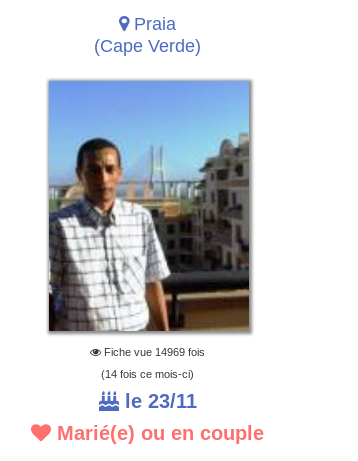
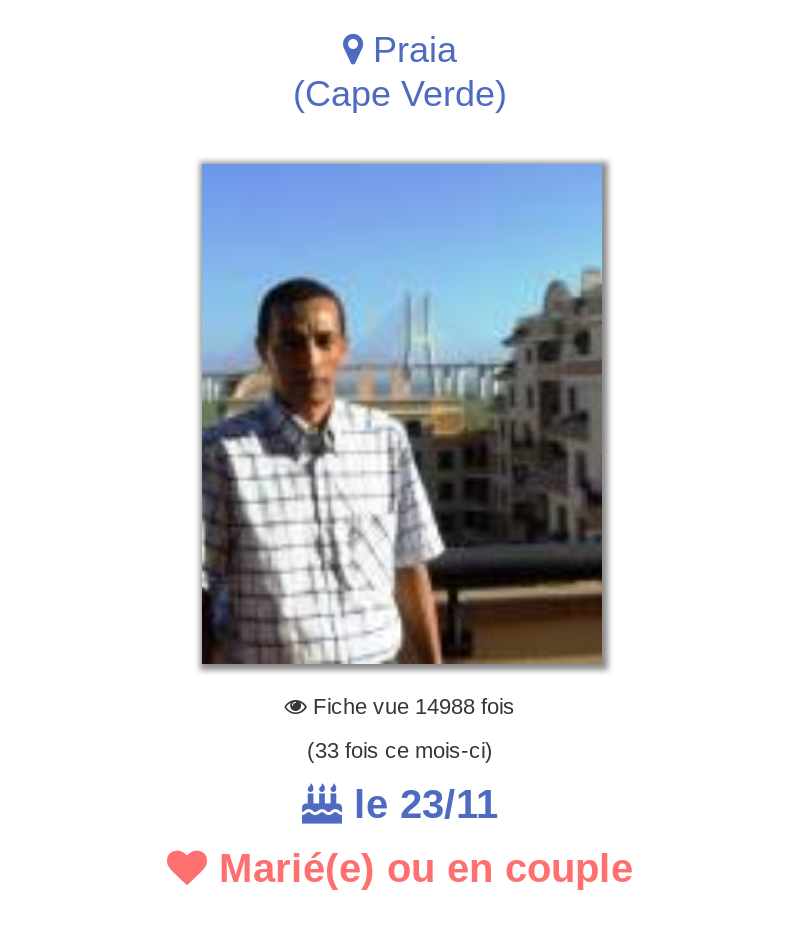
[101,346,205,358] Fiche vue 14969 fois -> [307,694,515,718] Fiche vue 14988 fois
[101,368,194,380] (14 fois ce mois-ci) -> [307,738,493,762] (33 fois ce mois-ci)

